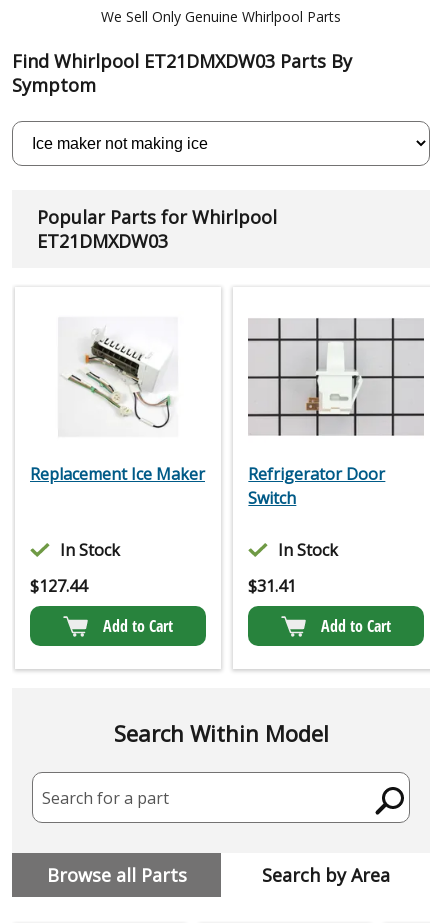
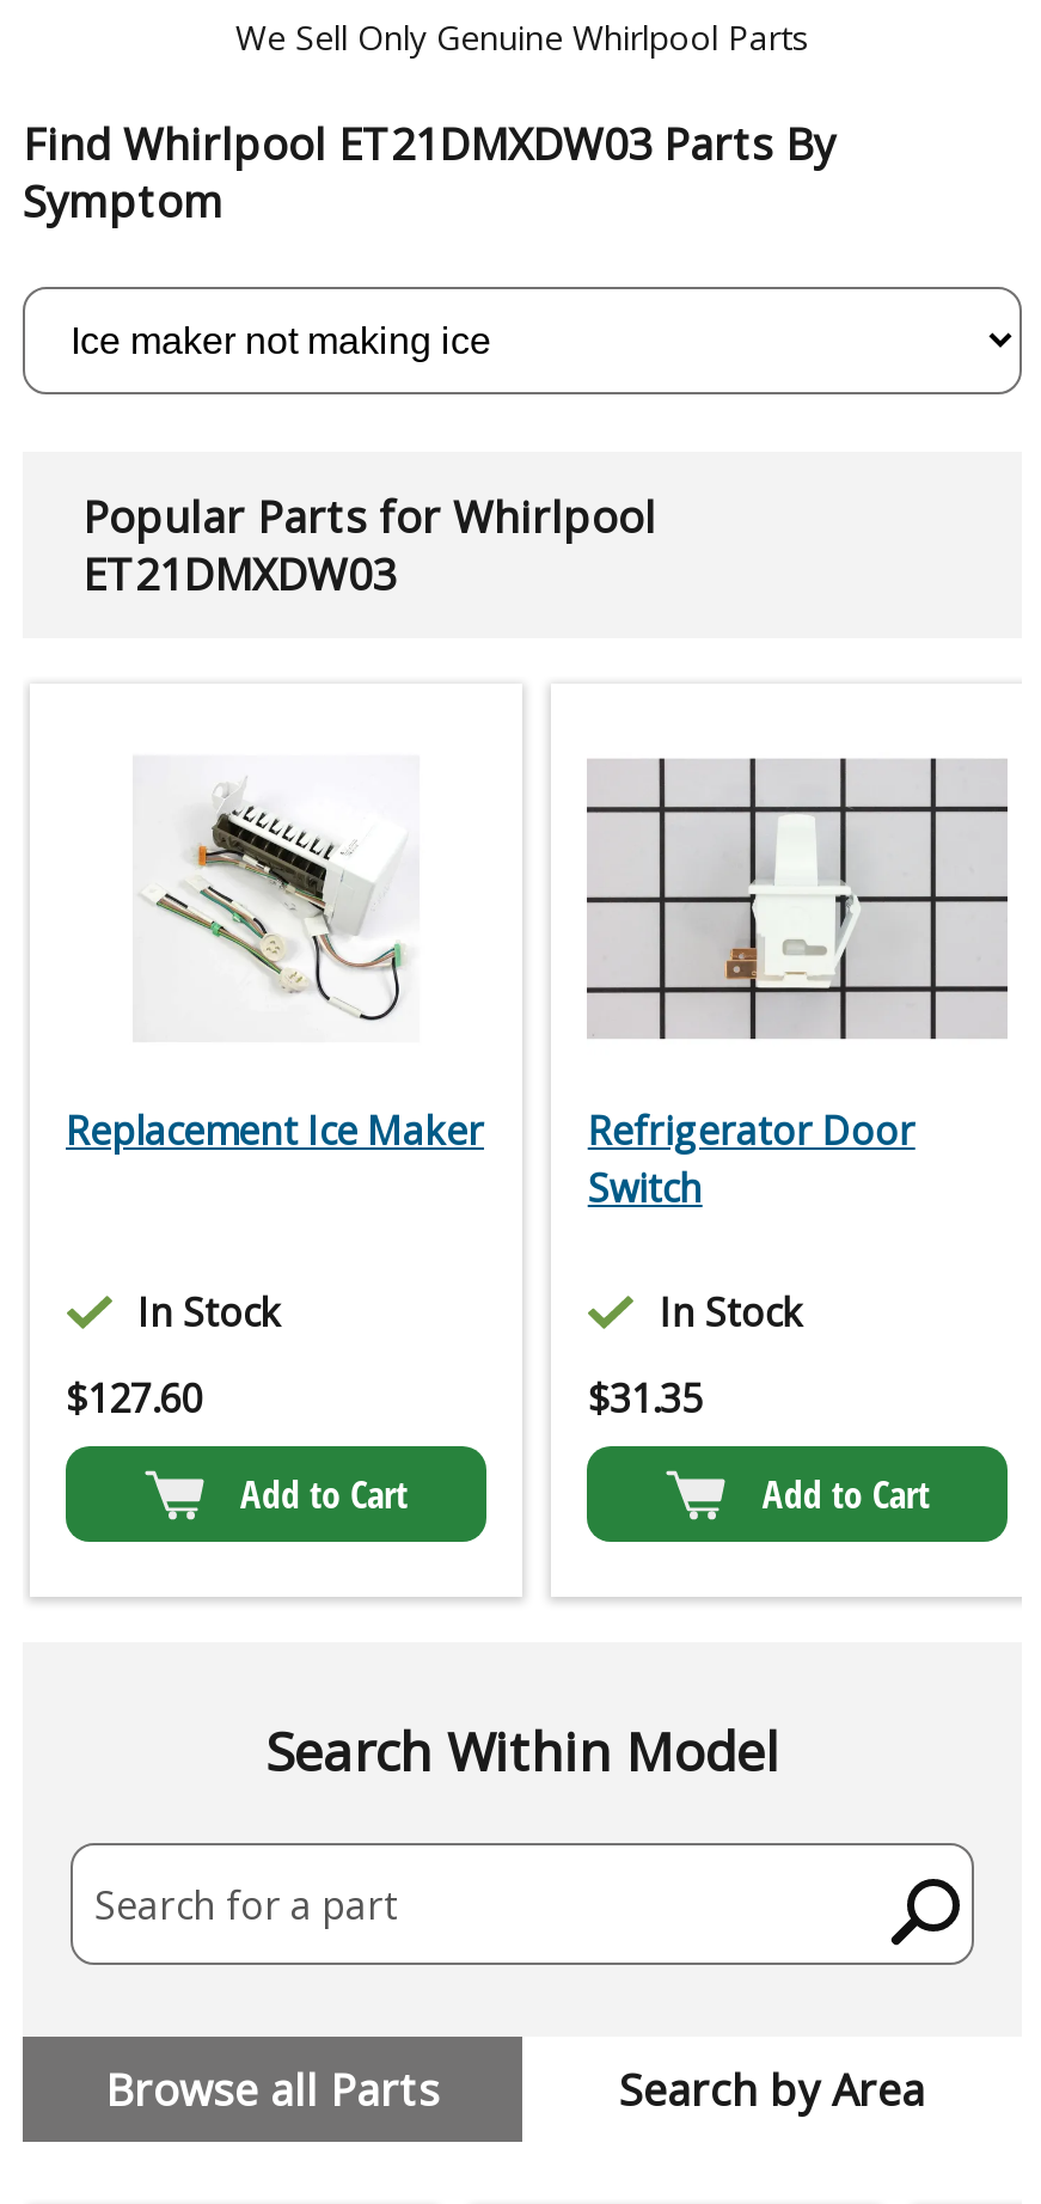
[30,575,87,597] $127.44 -> [66,1373,202,1425] $127.60
[248,575,296,597] $31.41 -> [588,1373,703,1425] $31.35

